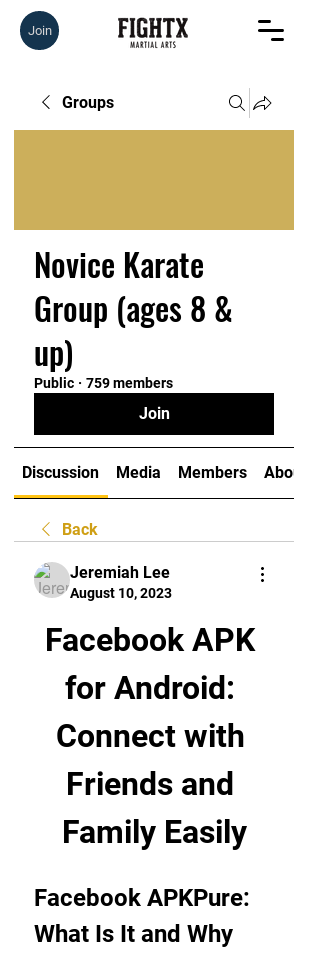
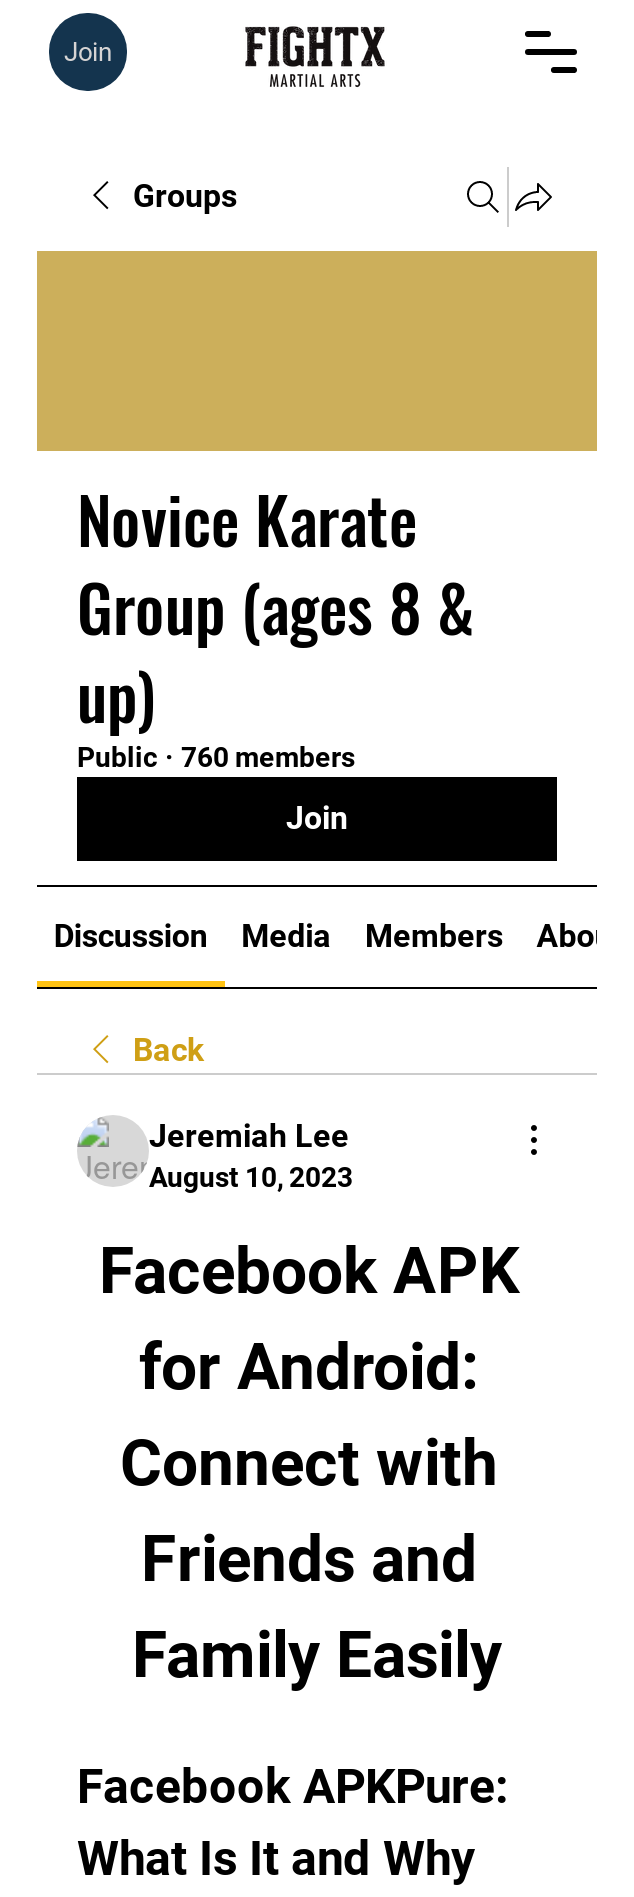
[34,375,173,391] Public · 759 members -> [77,741,355,773] Public · 760 members

